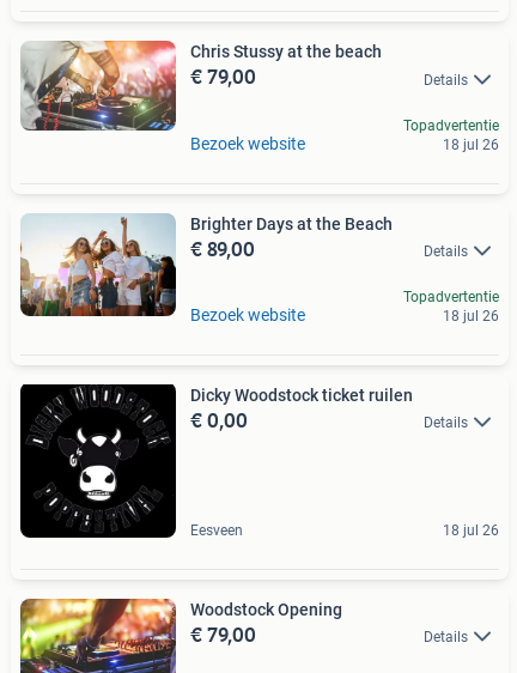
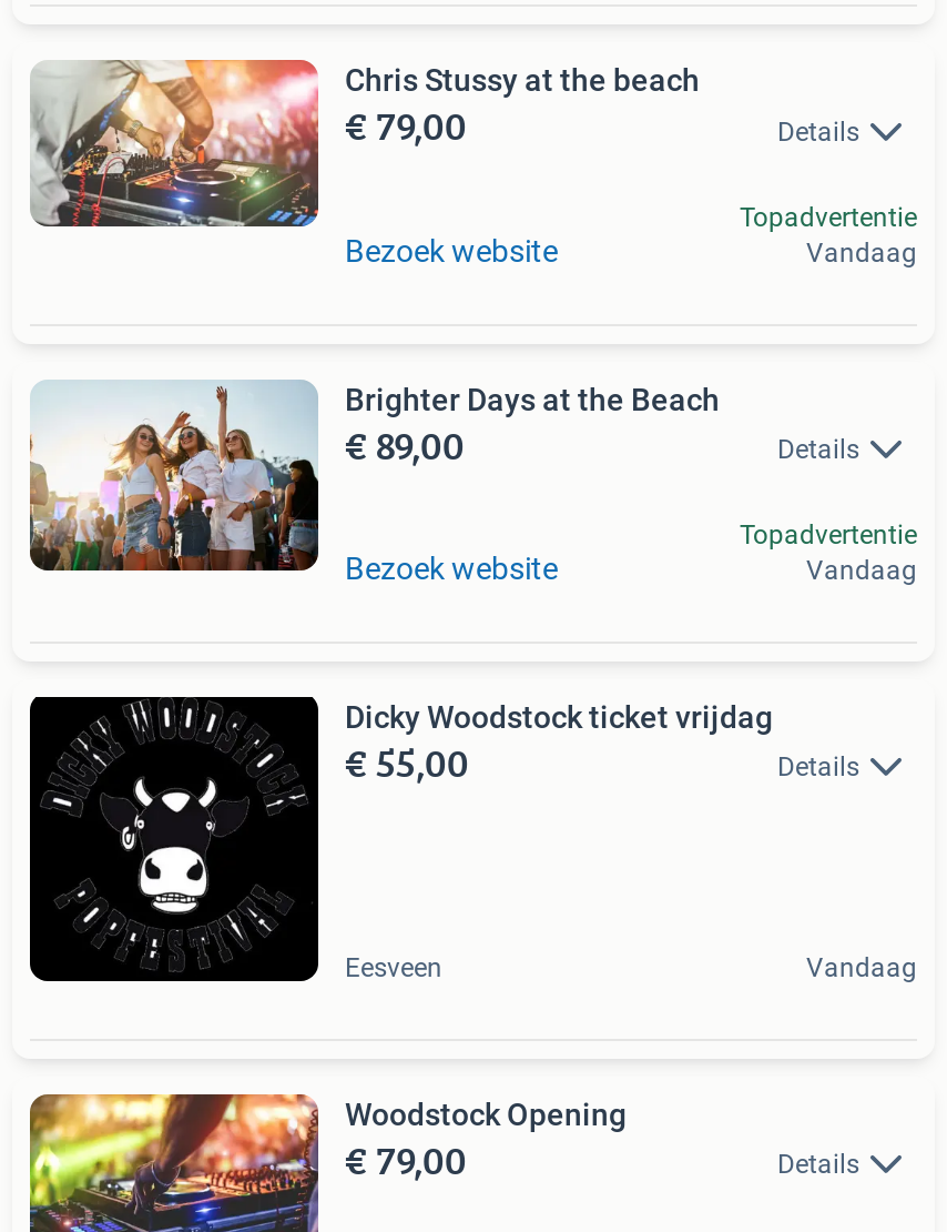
[443,136,499,153] 18 jul 26 -> [806,237,917,268] Vandaag
[443,308,499,325] 18 jul 26 -> [806,555,917,586] Vandaag
[190,386,413,436] Dicky Woodstock ticket ruilen | € 0,00 -> [345,699,773,792] Dicky Woodstock ticket vrijdag | € 55,00
[443,522,499,539] 18 jul 26 -> [806,952,917,983] Vandaag

